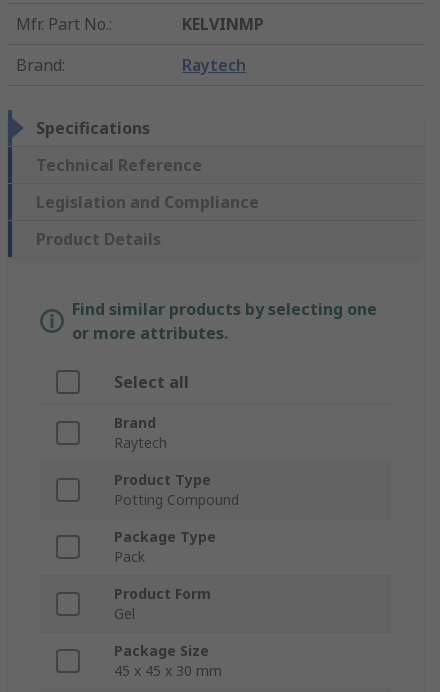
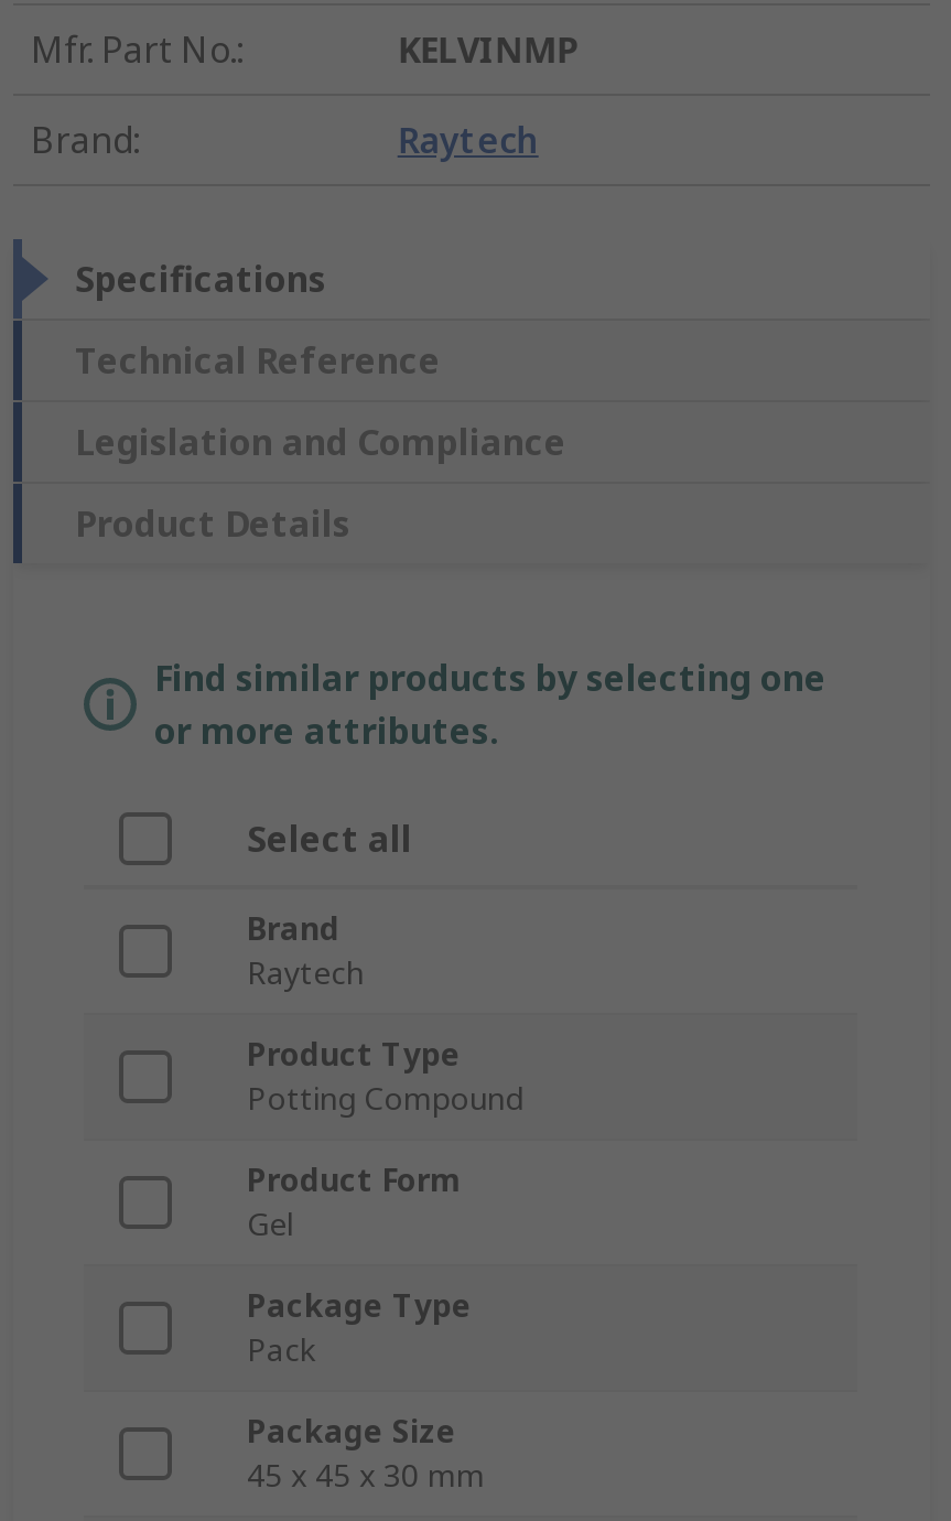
moved [114,527,216,566] -> [247,1285,472,1371]: Package Type | Pack
moved [114,584,211,623] -> [247,1159,461,1245]: Product Form | Gel

